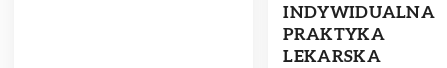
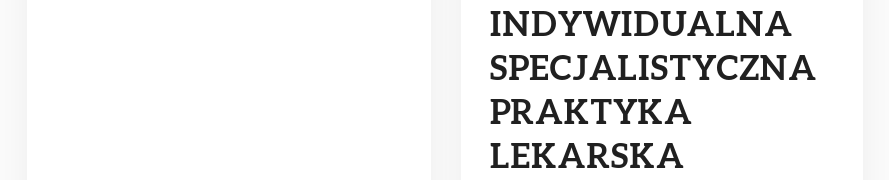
none -> [490,52,817,86] SPECJALISTYCZNA

